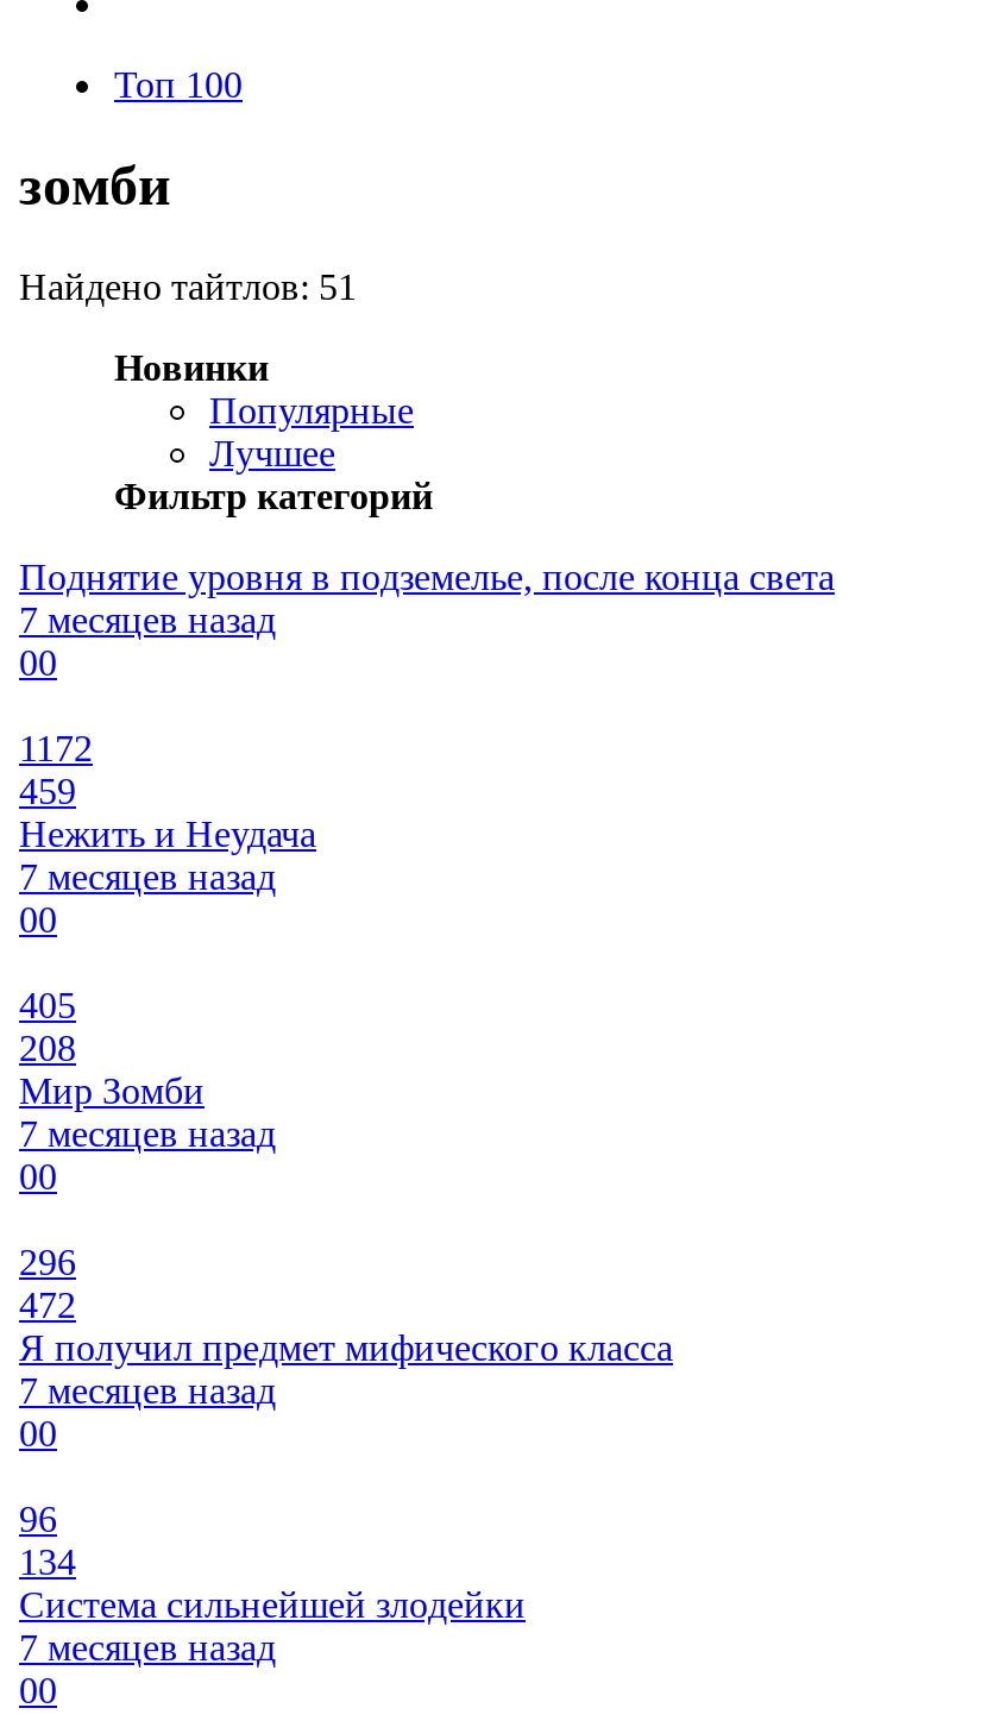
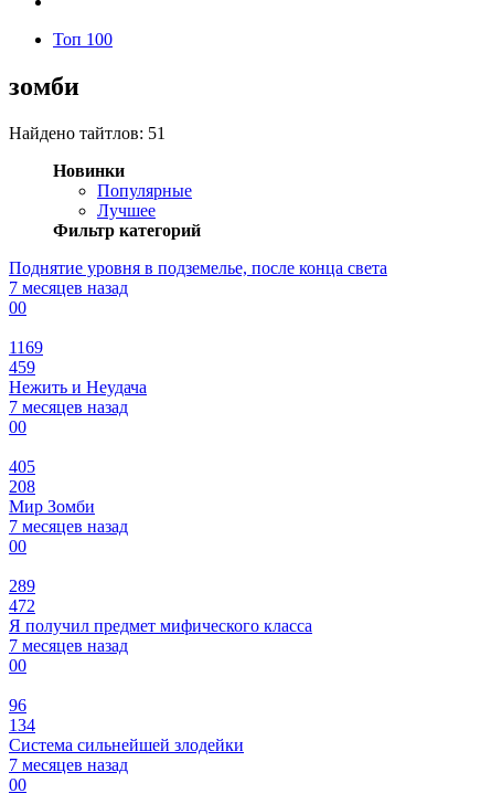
[19,727,93,768] 1172 -> [9,338,43,356] 1169
[19,1241,76,1282] 296 -> [9,576,35,595] 289

